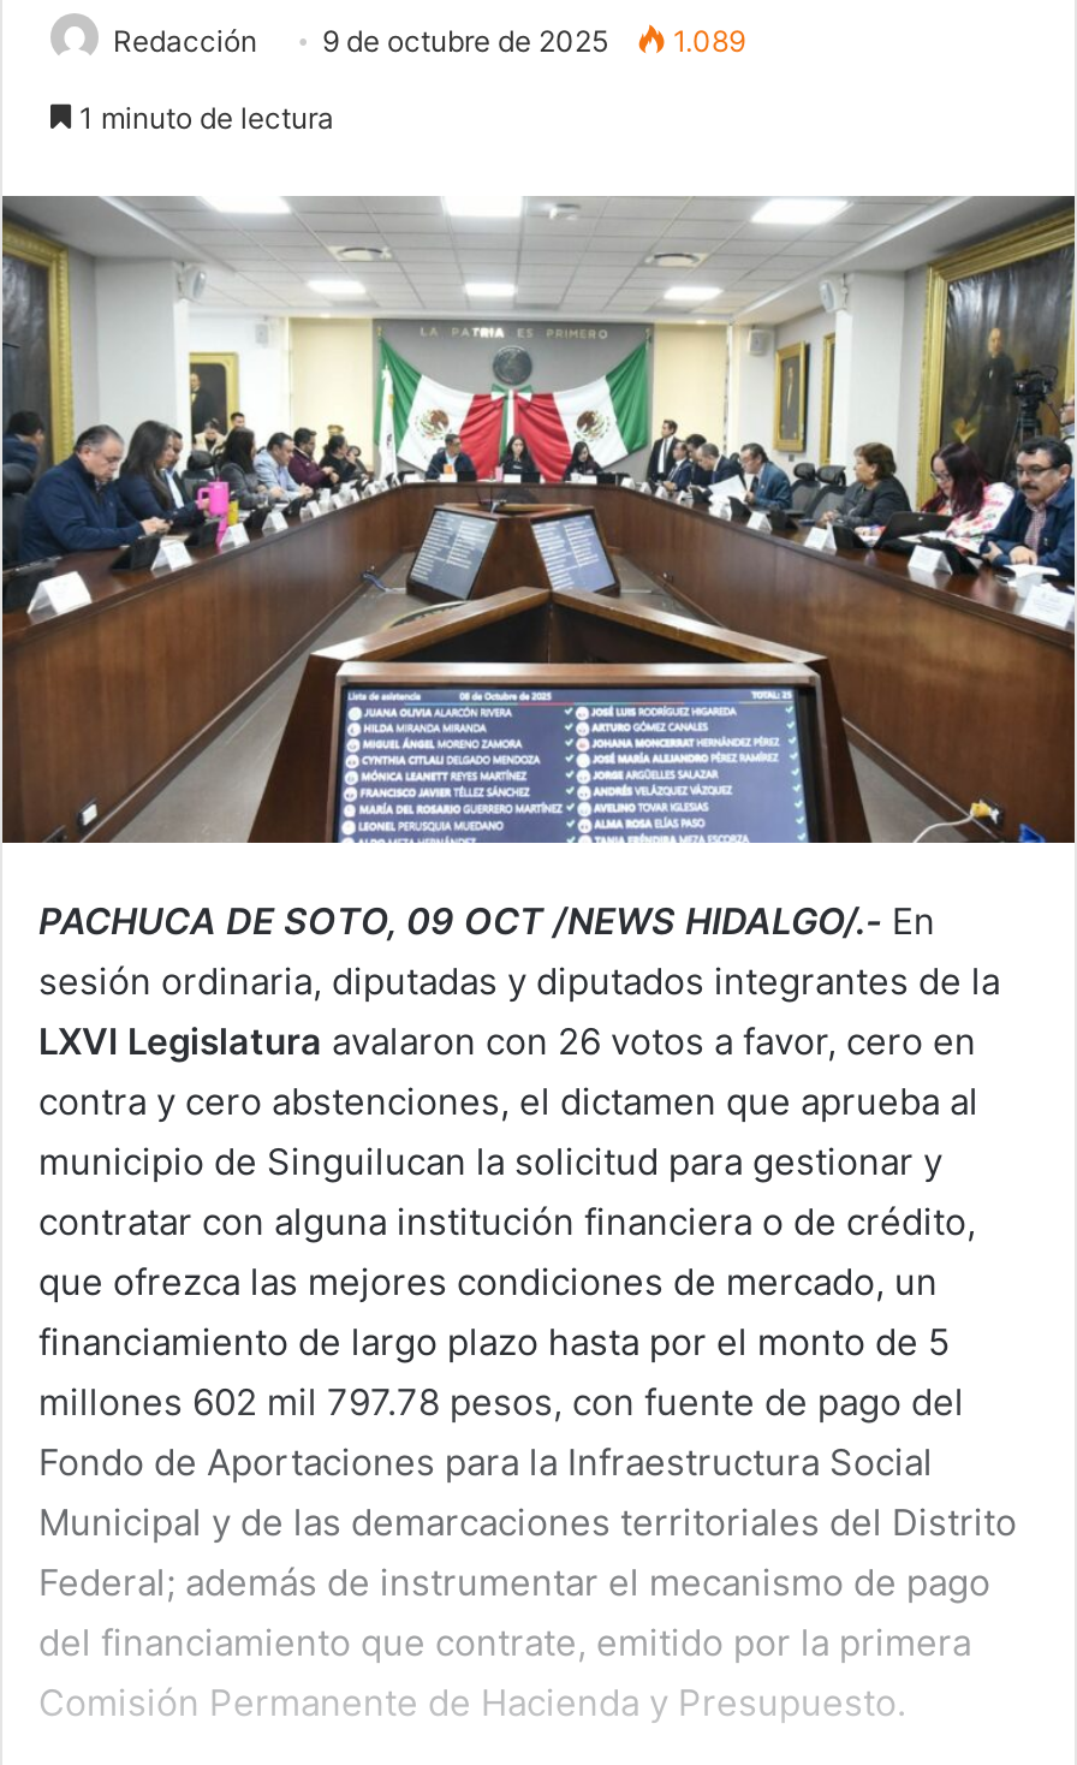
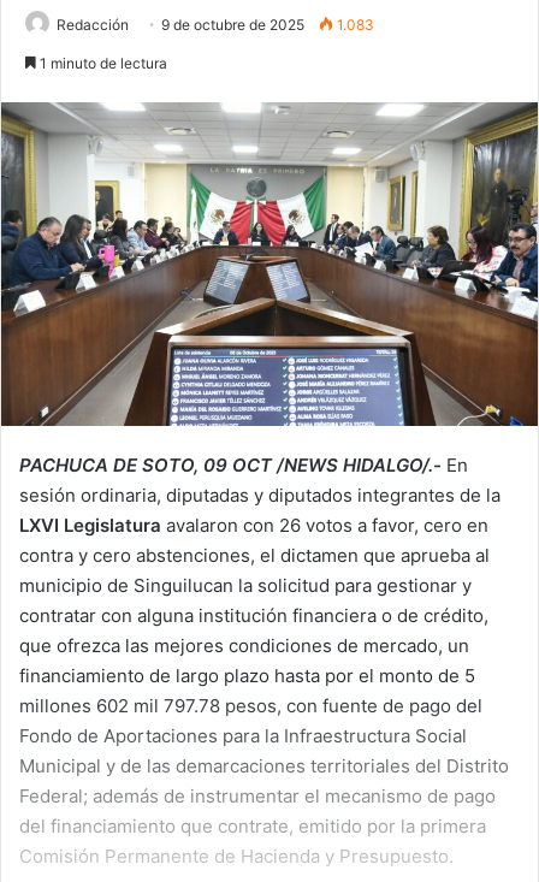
[113,23,745,59] Redacción 9 de octubre de 2025 1.089 -> [57,16,374,34] Redacción 9 de octubre de 2025 1.083

